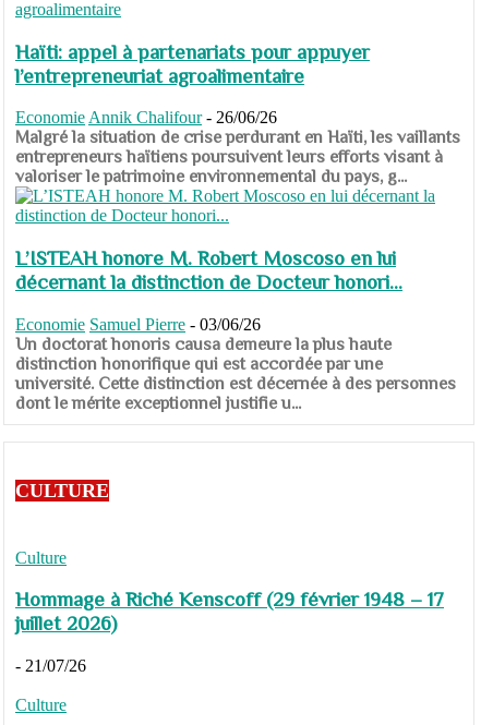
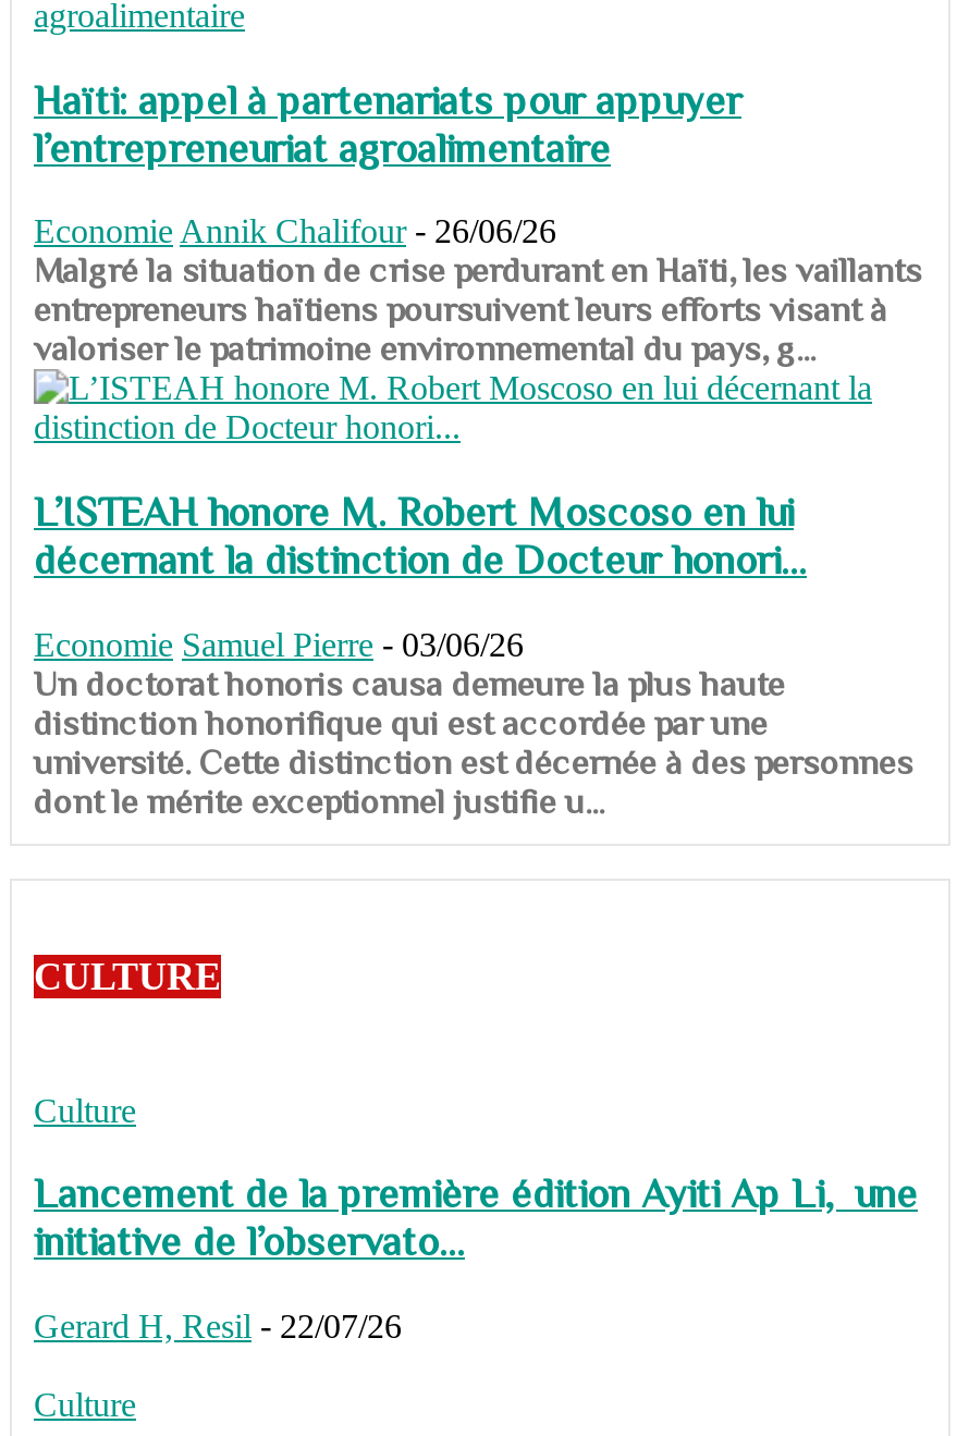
[15,588,444,635] Hommage à Riché Kenscoff (29 février 1948 – 17 | juillet 2026) -> [34,1171,918,1265] Lancement de la première édition Ayiti Ap Li, une | initiative de l’observato...
[15,656,86,675] - 21/07/26 -> [34,1308,402,1345] Gerard H, Resil - 22/07/26

